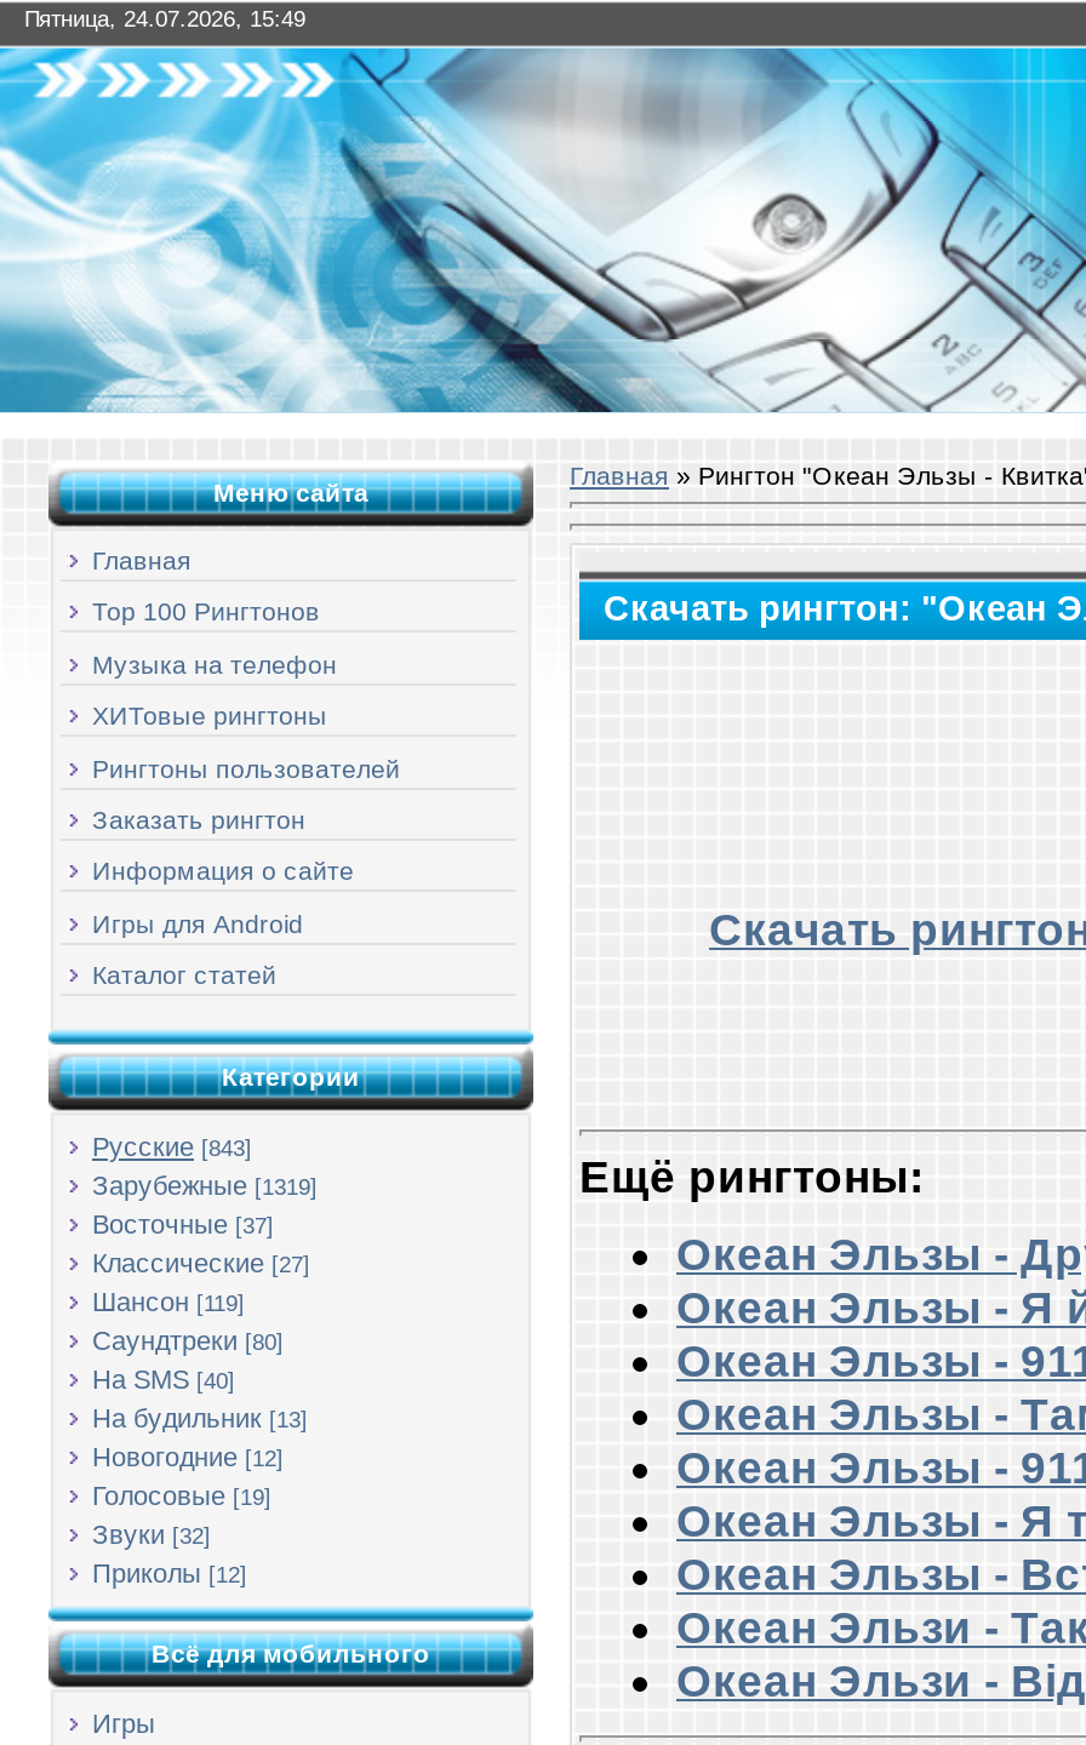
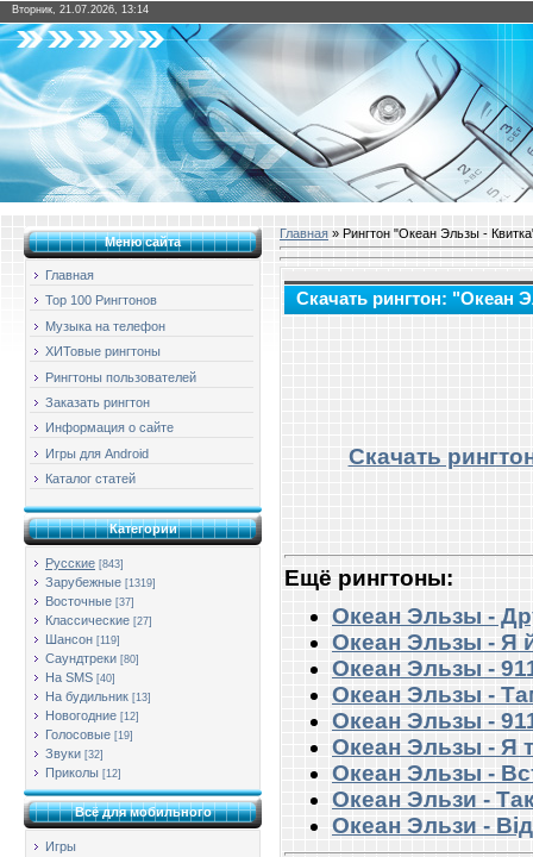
[24,7,305,32] Пятница, 24.07.2026, 15:49 -> [12,4,149,15] Вторник, 21.07.2026, 13:14

